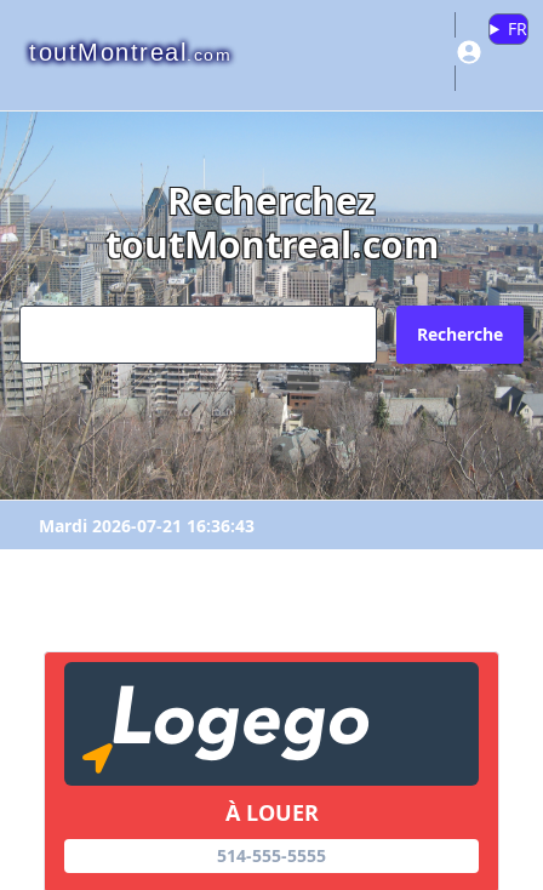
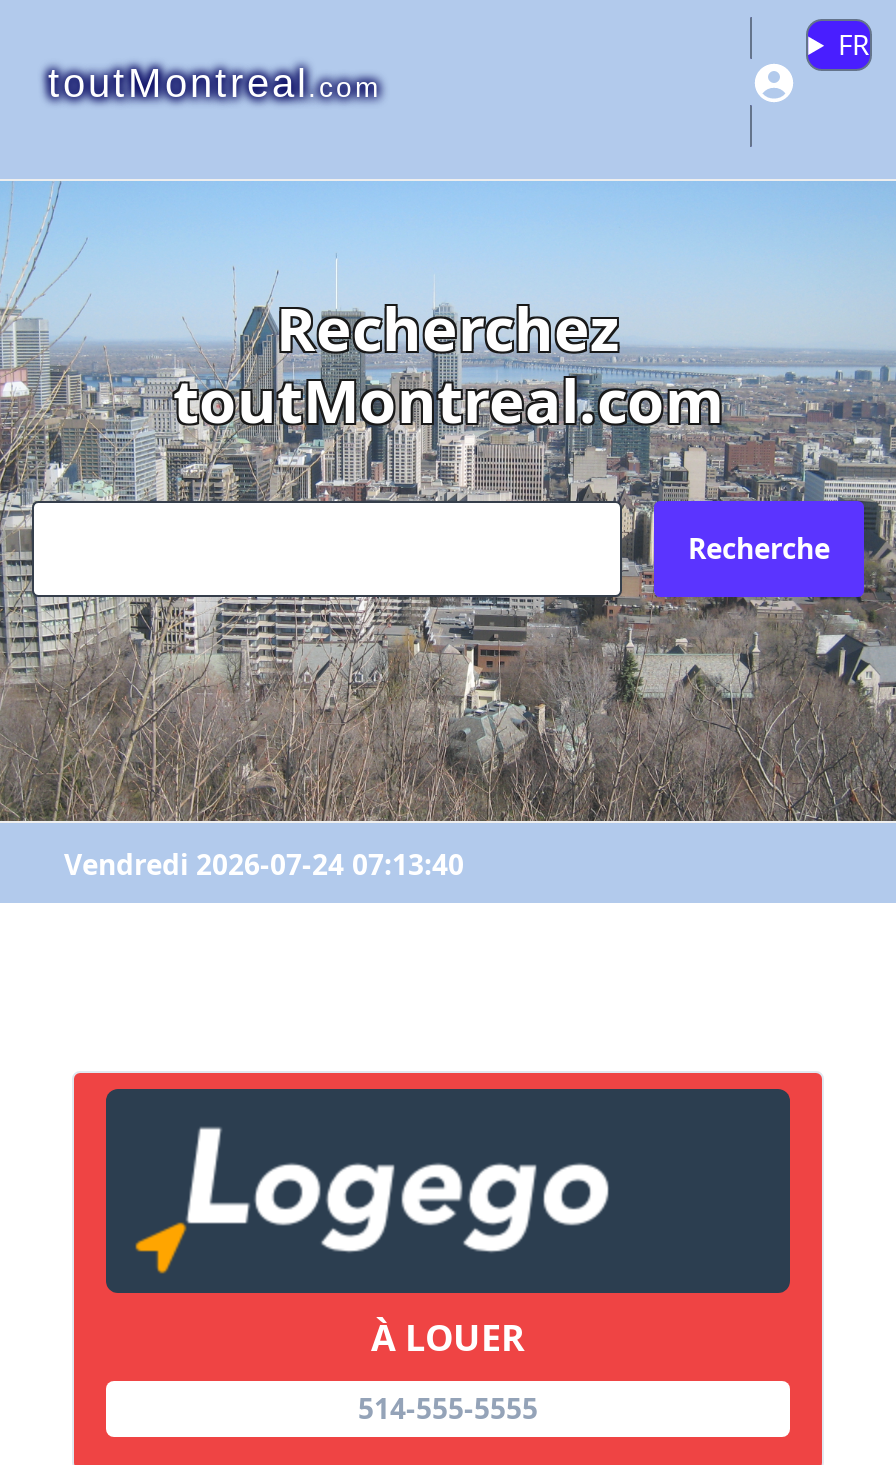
[39,514,255,537] Mardi 2026-07-21 16:36:43 -> [64,845,464,883] Vendredi 2026-07-24 07:13:40

